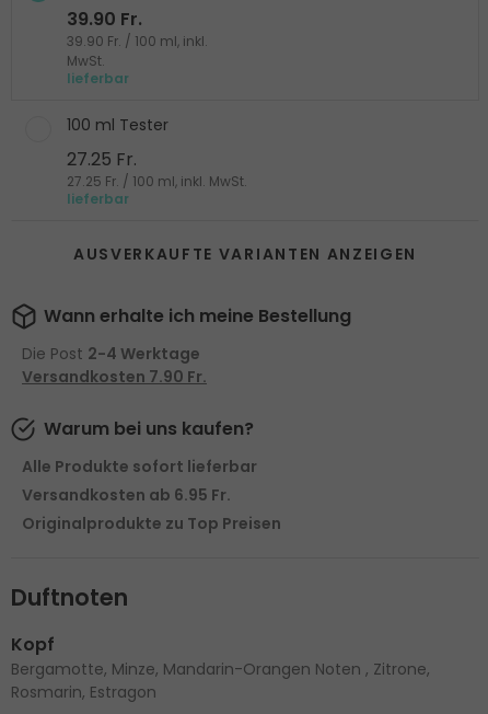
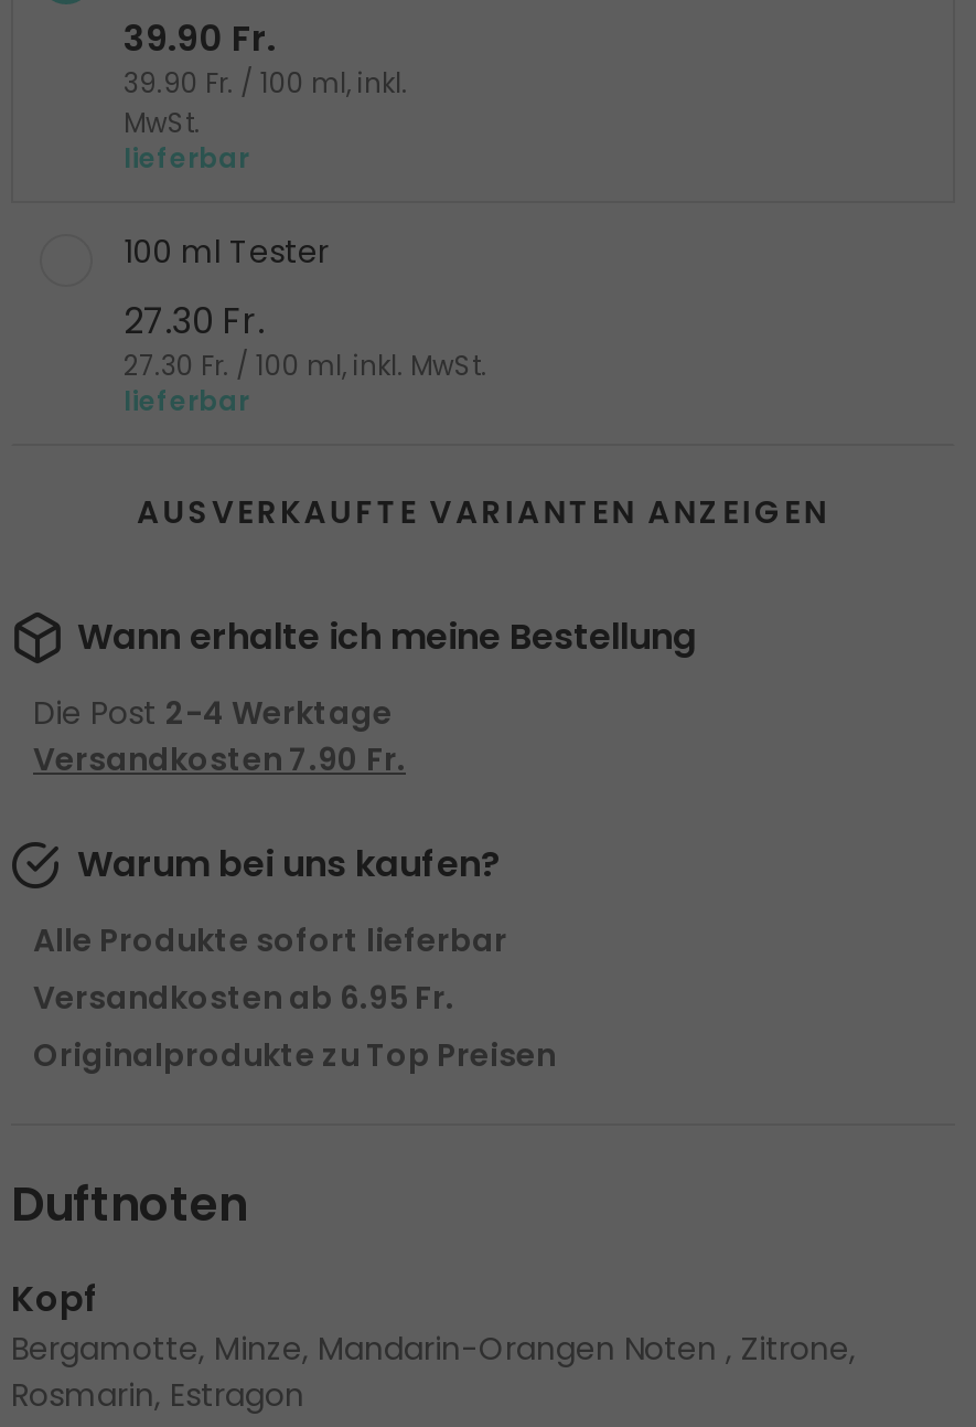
[67,147,137,172] 27.25 Fr. -> [124,296,265,347] 27.30 Fr.
[67,172,247,191] 27.25 Fr. / 100 ml, inkl. MwSt. -> [124,347,487,384] 27.30 Fr. / 100 ml, inkl. MwSt.

